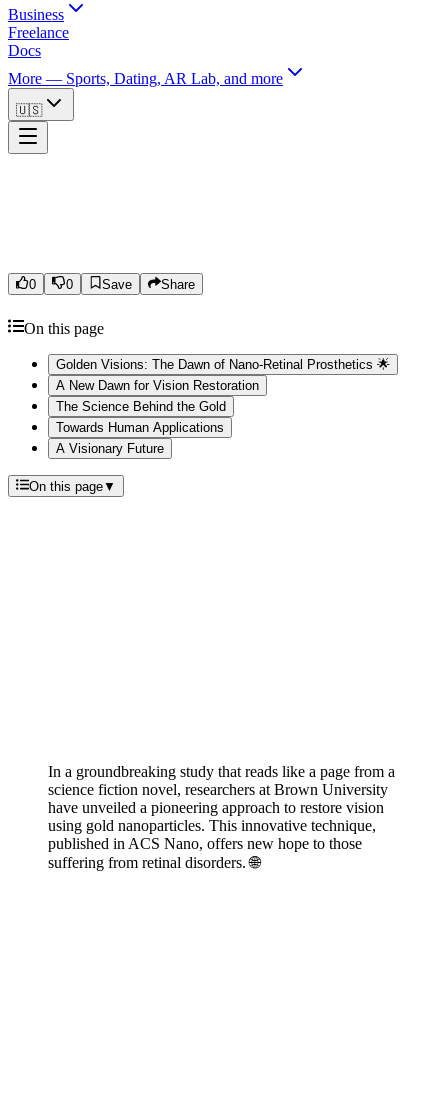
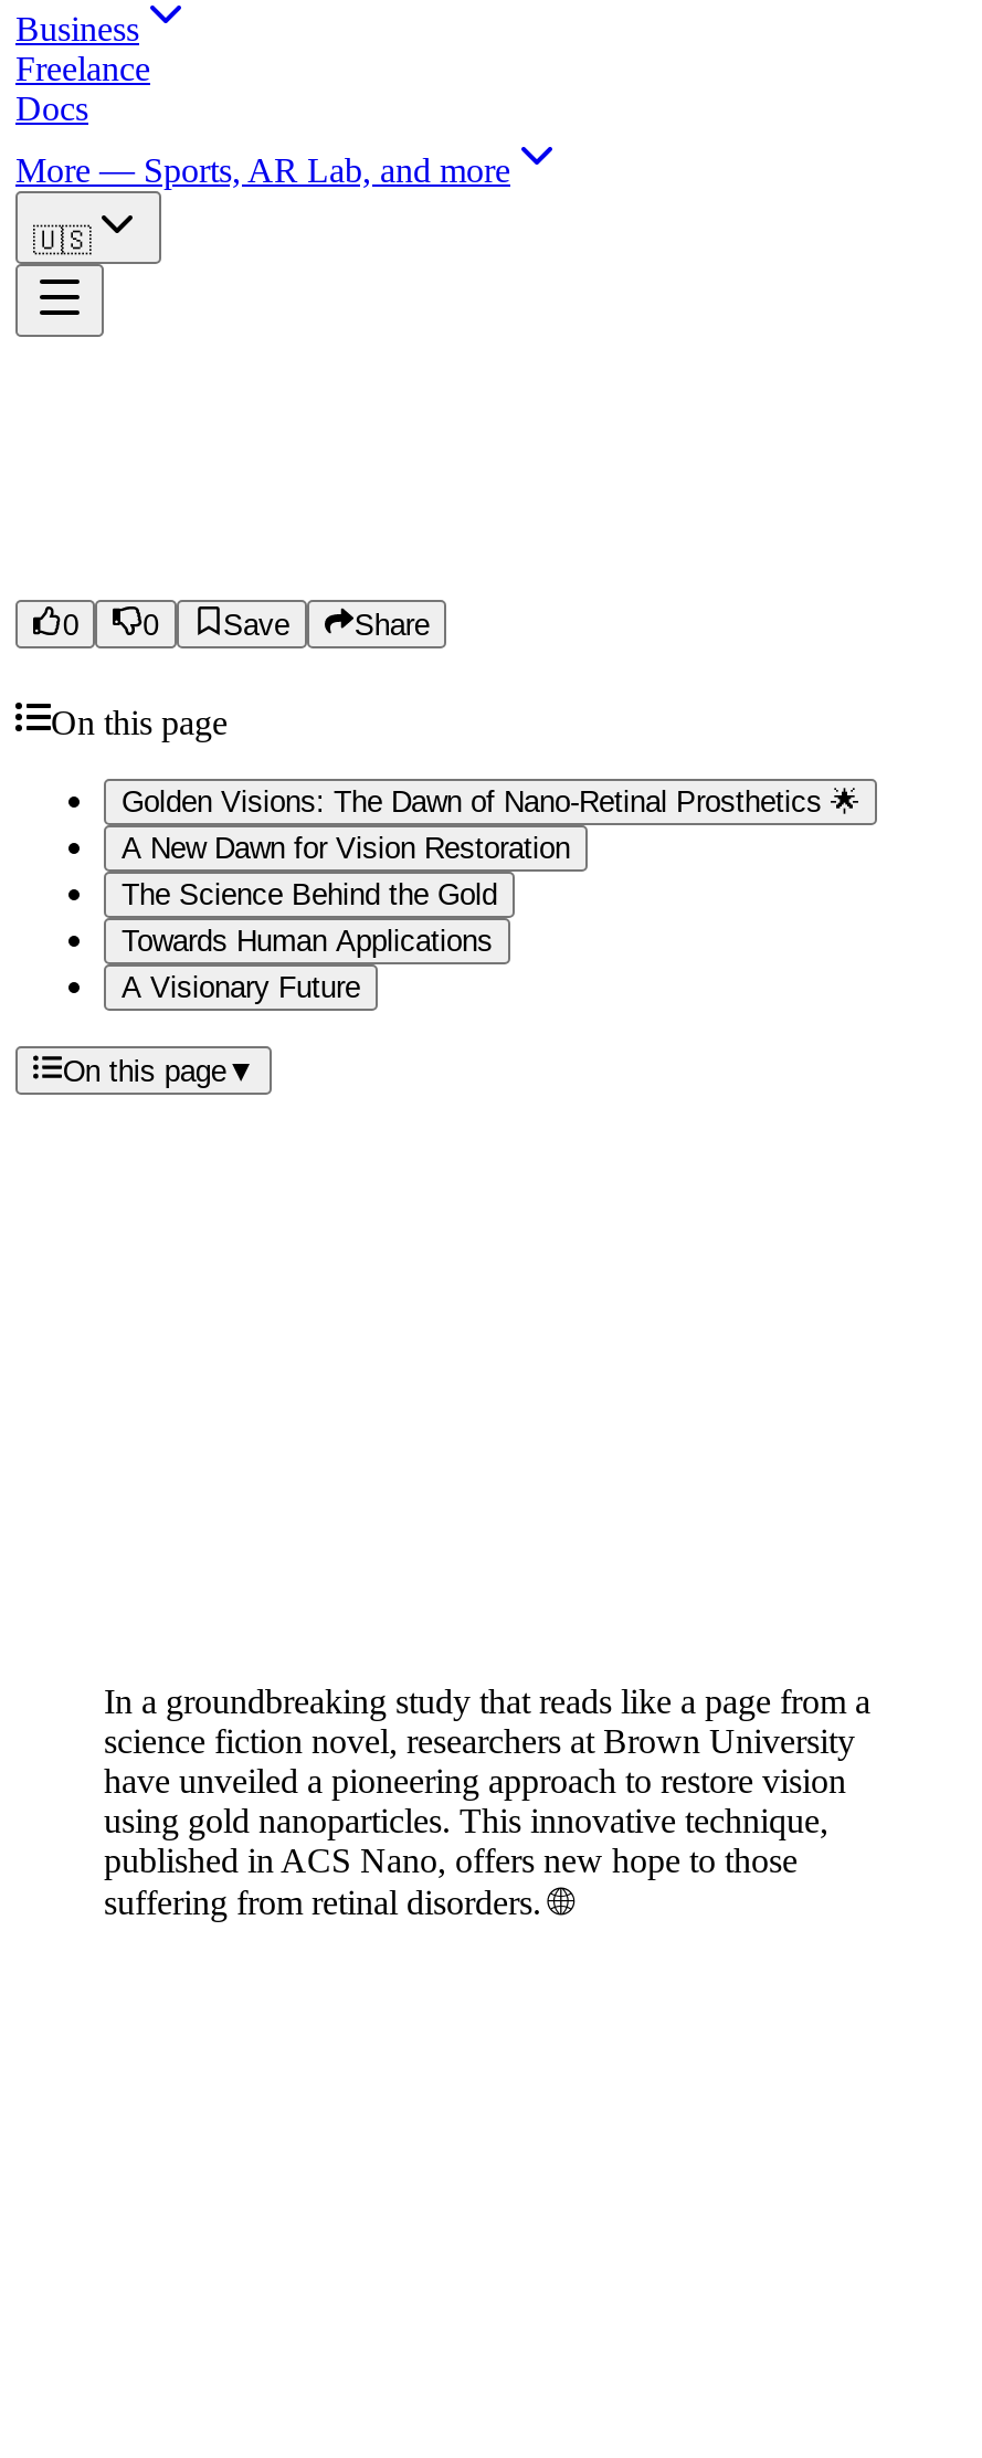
[8,70,283,87] More — Sports, Dating, AR Lab, and more -> [15,151,510,189] More — Sports, AR Lab, and more

